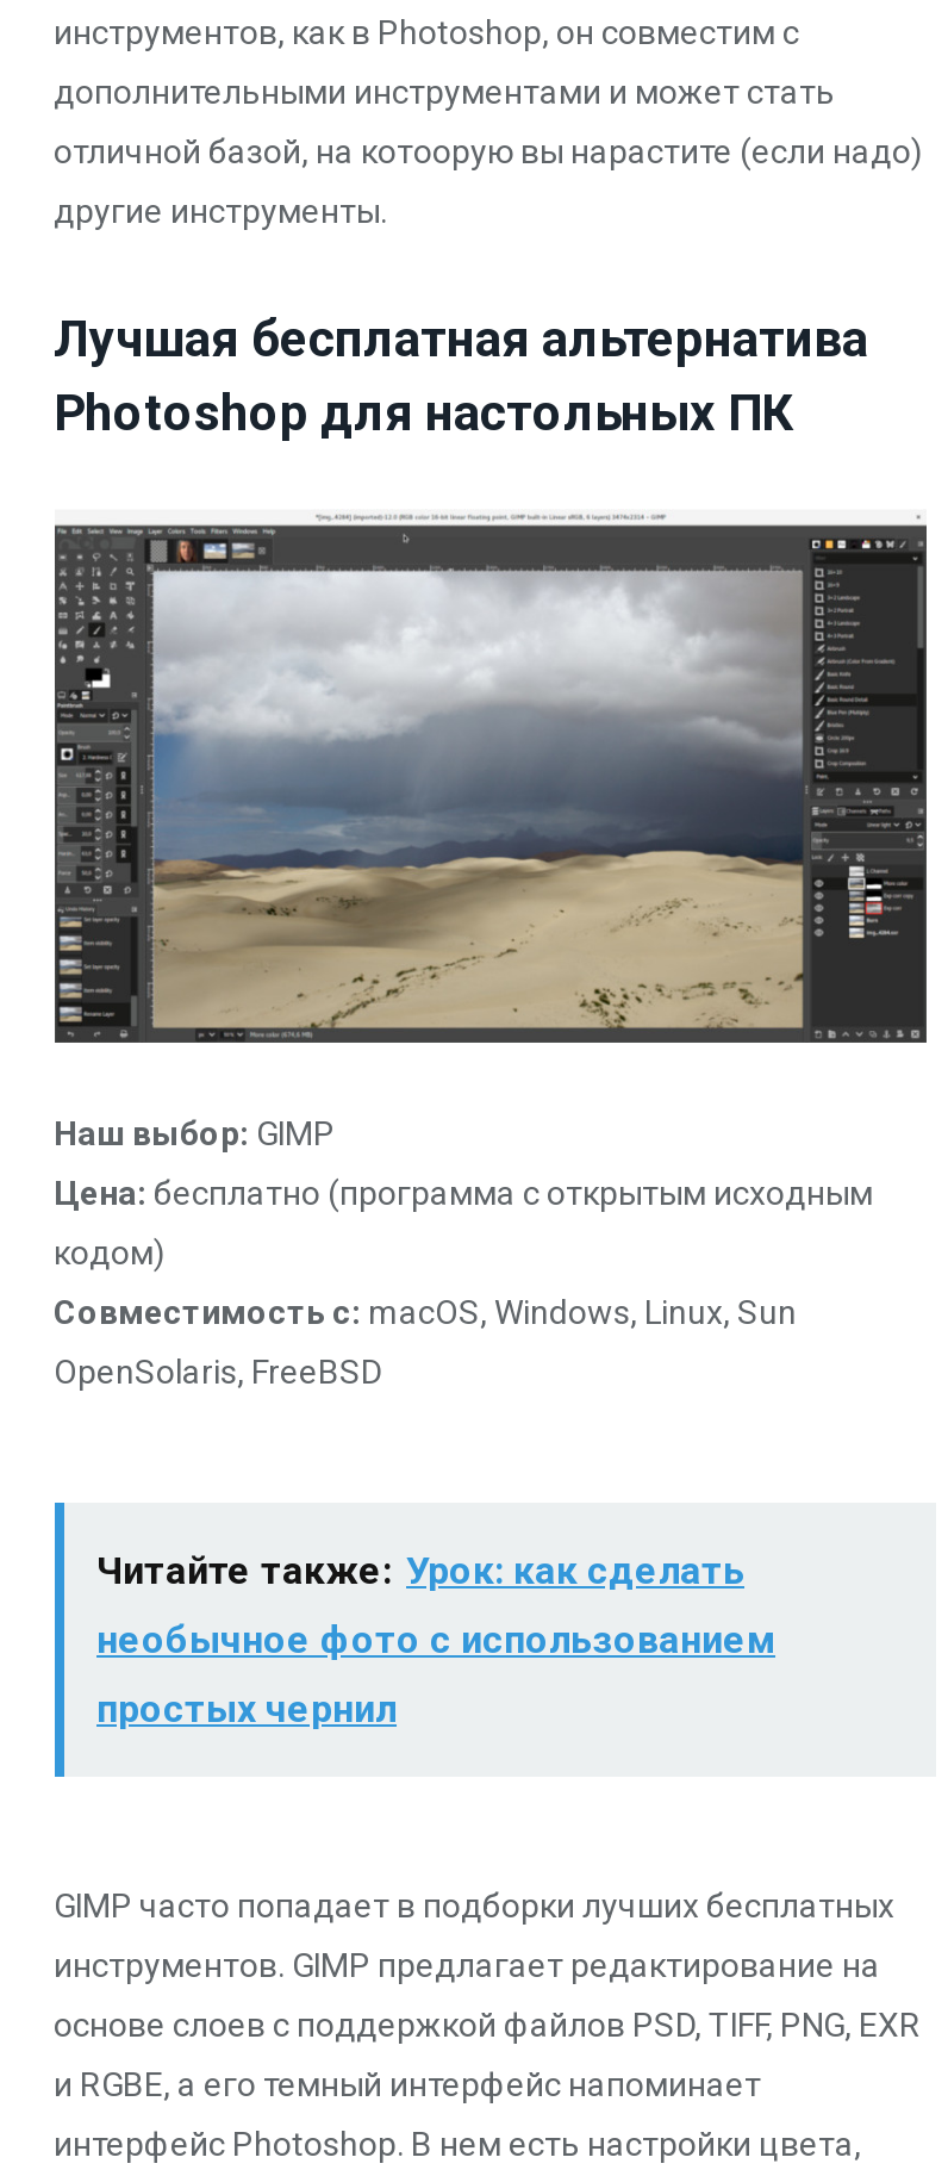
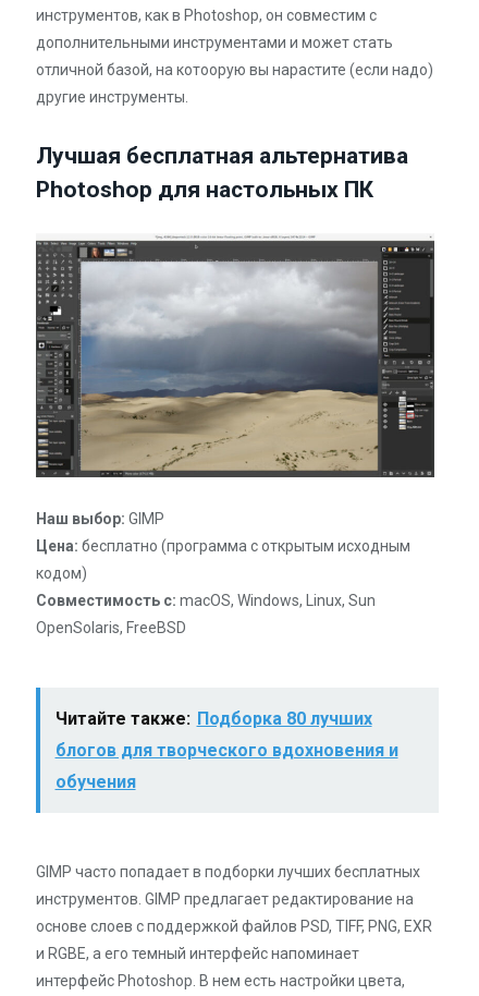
[96,1548,744,1594] Читайте также: Урок: как сделать -> [55,708,372,729] Читайте также: Подборка 80 лучших
[96,1618,775,1663] необычное фото с использованием -> [55,740,398,761] блогов для творческого вдохновения и
[96,1687,397,1732] простых чернил -> [55,772,136,792] обучения

